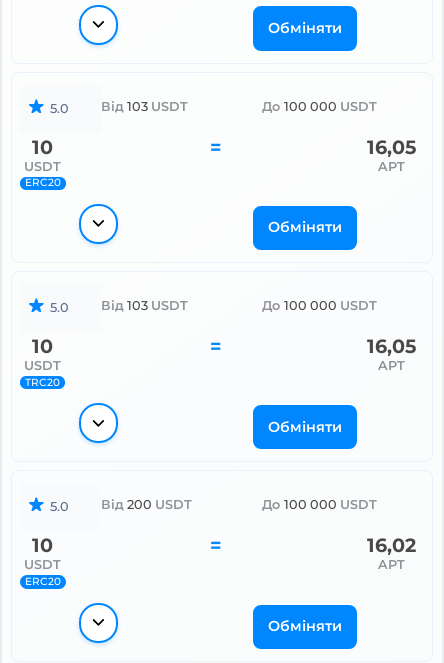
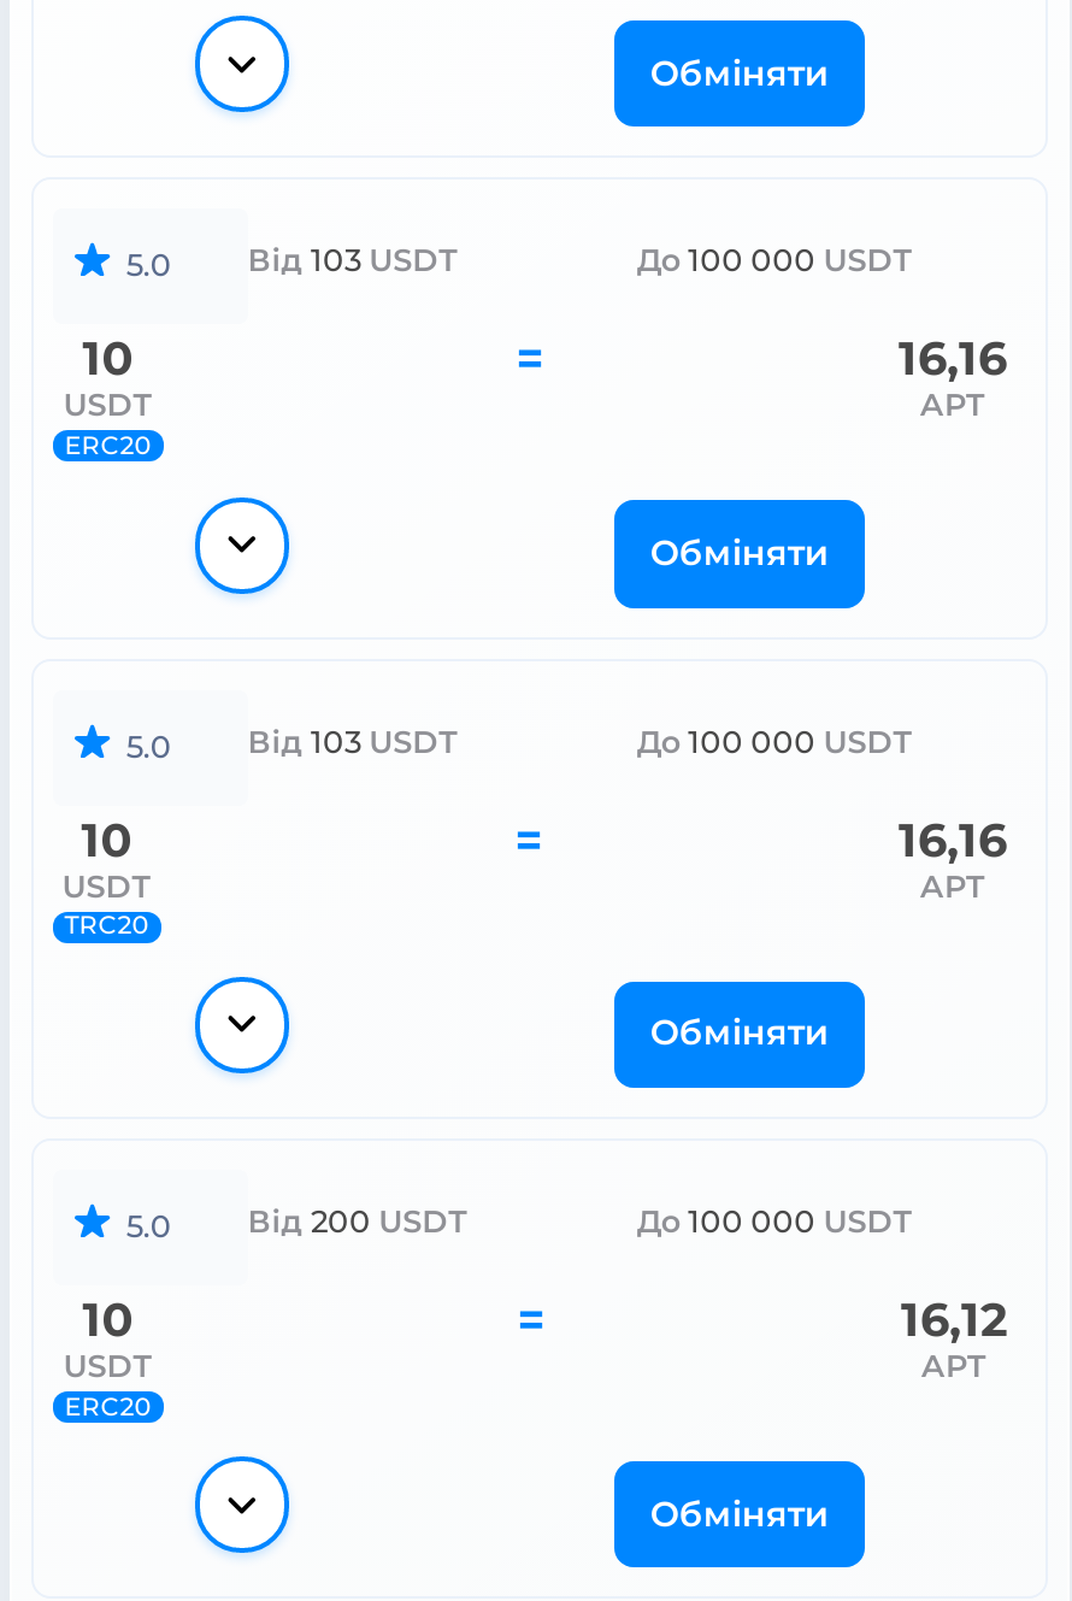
[367,135,416,159] 16,05 -> [899,329,1007,387] 16,16
[367,334,416,358] 16,05 -> [899,810,1007,867] 16,16
[367,533,416,557] 16,02 -> [901,1290,1007,1348] 16,12

